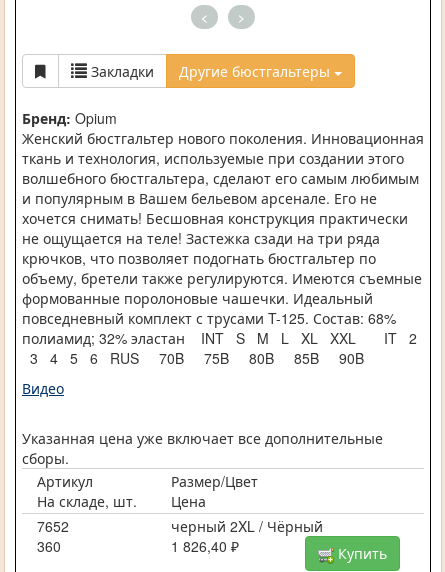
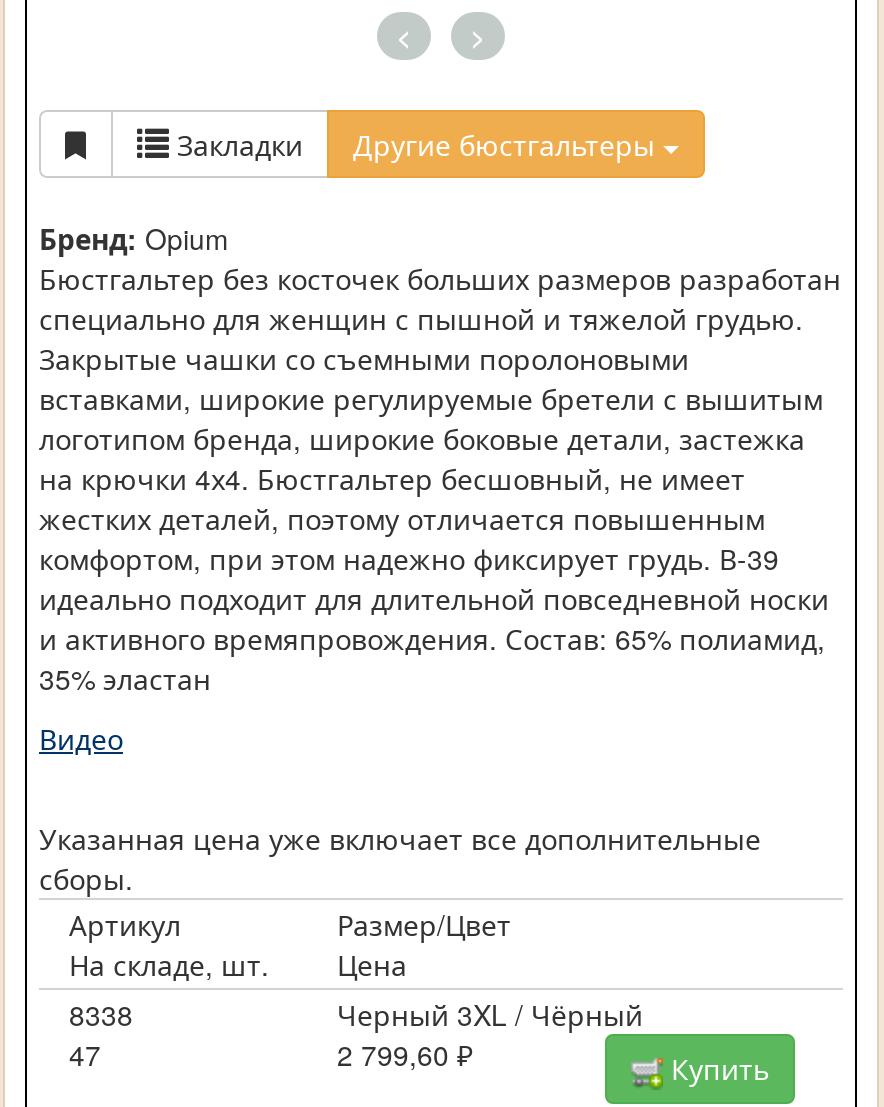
[22,128,424,368] Женский бюстгальтер нового поколения. Инновационная | ткань и технология, используемые при создании этого | волшебного бюстгальтера, сделают его самым любимым | и популярным в Вашем бельевом арсенале. Его не | хочется снимать! Бесшовная конструкция практически | не ощущается на теле! Застежка сзади на три ряда | крючков, что позволяет подогнать бюстгальтер по | объему, бретели также регулируются. Имеются съемные | формованные поролоновые чашечки. Идеальный | повседневный комплект с трусами T-125. Состав: 68% | полиамид; 32% эластан INT S M L XL XXL IT 2 | 3 4 5 6 RUS 70B 75B 80B 85B 90B -> [39,259,841,699] Бюстгальтер без косточек больших размеров разработан | специально для женщин с пышной и тяжелой грудью. | Закрытые чашки со съемными поролоновыми | вставками, широкие регулируемые бретели с вышитым | логотипом бренда, широкие боковые детали, застежка | на крючки 4х4. Бюстгальтер бесшовный, не имеет | жестких деталей, поэтому отличается повышенным | комфортом, при этом надежно фиксирует грудь. В-39 | идеально подходит для длительной повседневной носки | и активного времяпровождения. Состав: 65% полиамид, | 35% эластан
[37,516,69,536] 7652 -> [69,995,133,1035] 8338
[171,516,323,536] черный 2XL / Чёрный -> [337,995,643,1035] Черный 3XL / Чёрный
[37,536,61,556] 360 -> [69,1035,101,1075] 47
[171,536,239,556] 1 826,40 ₽ -> [337,1035,473,1075] 2 799,60 ₽

